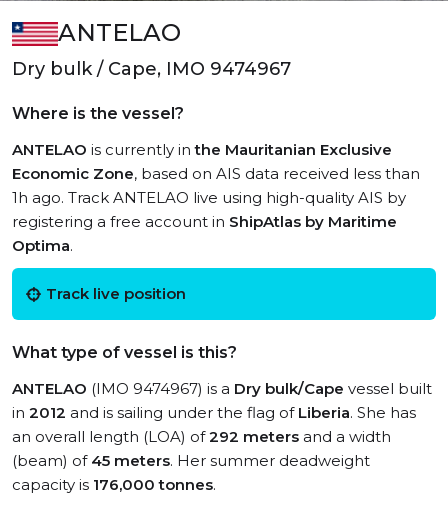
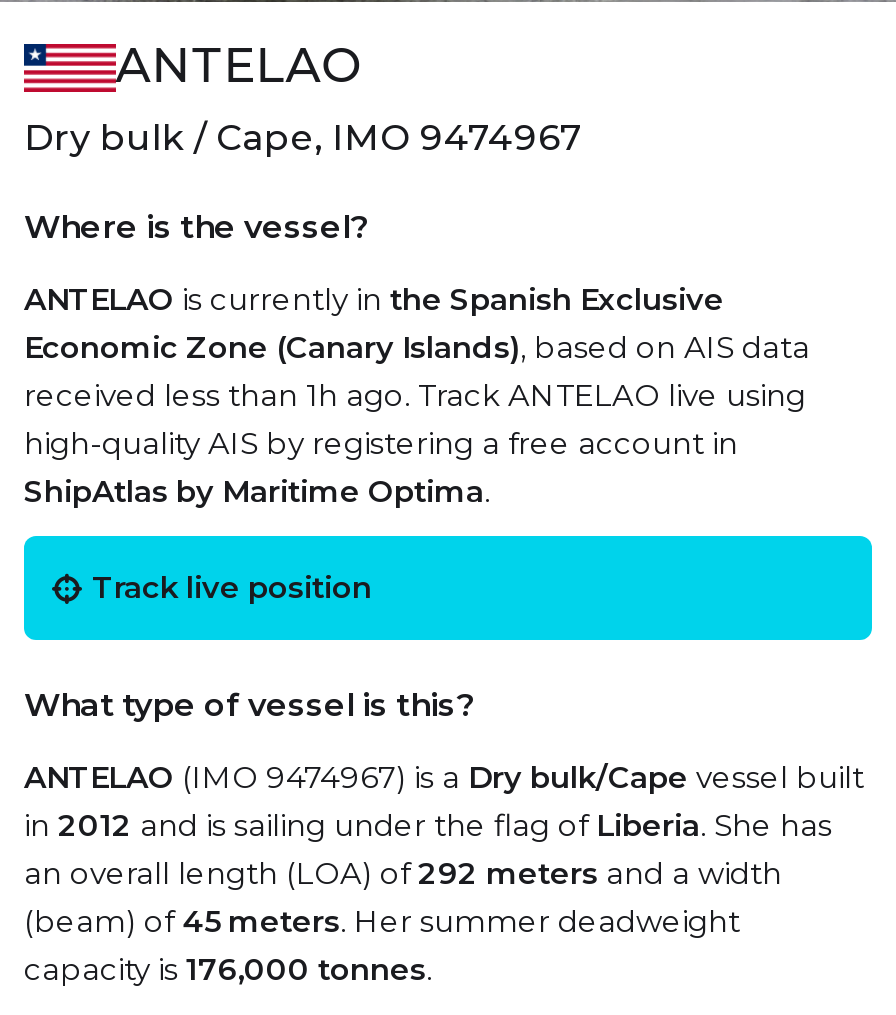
[12,140,420,255] ANTELAO is currently in the Mauritanian Exclusive | Economic Zone, based on AIS data received less than | 1h ago. Track ANTELAO live using high-quality AIS by | registering a free account in ShipAtlas by Maritime | Optima. -> [24,280,810,510] ANTELAO is currently in the Spanish Exclusive | Economic Zone (Canary Islands), based on AIS data | received less than 1h ago. Track ANTELAO live using | high-quality AIS by registering a free account in | ShipAtlas by Maritime Optima.

